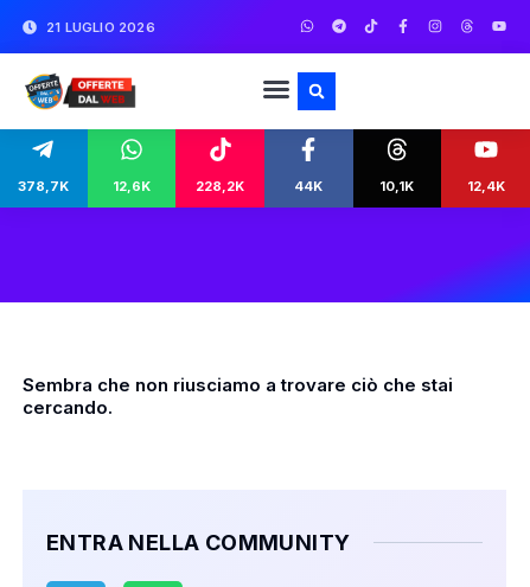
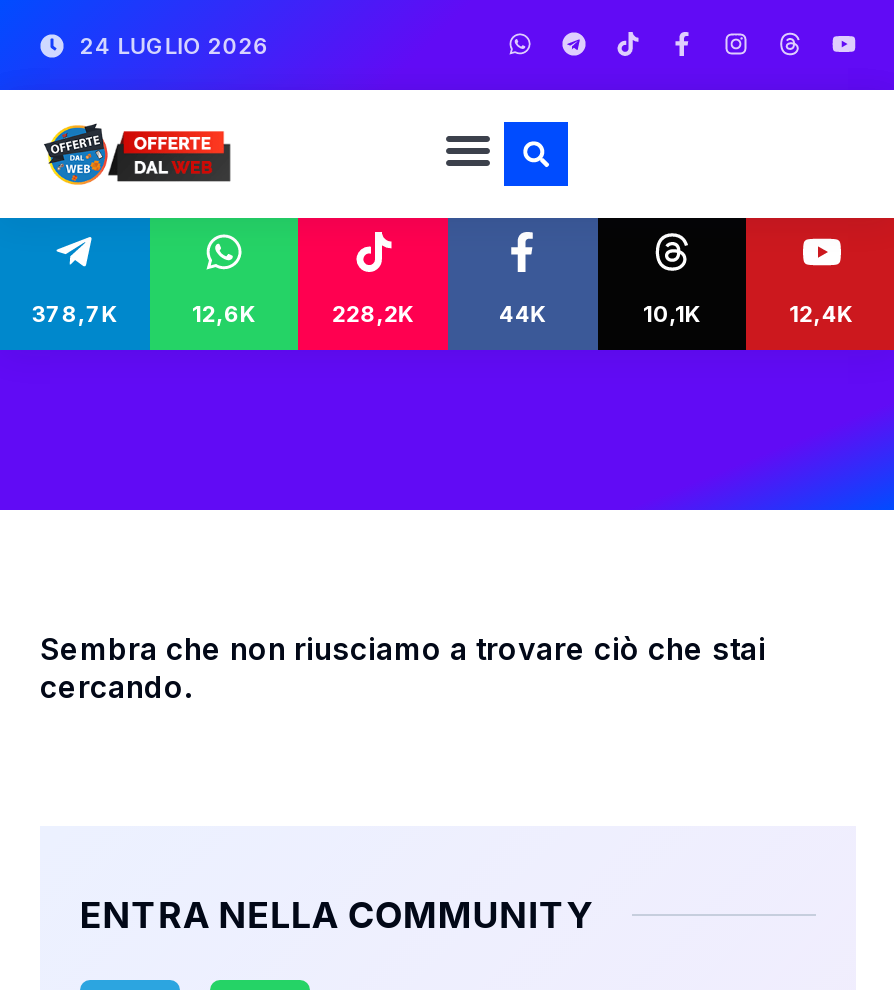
[46,18,155,35] 21 LUGLIO 2026 -> [80,31,270,59] 24 LUGLIO 2026

